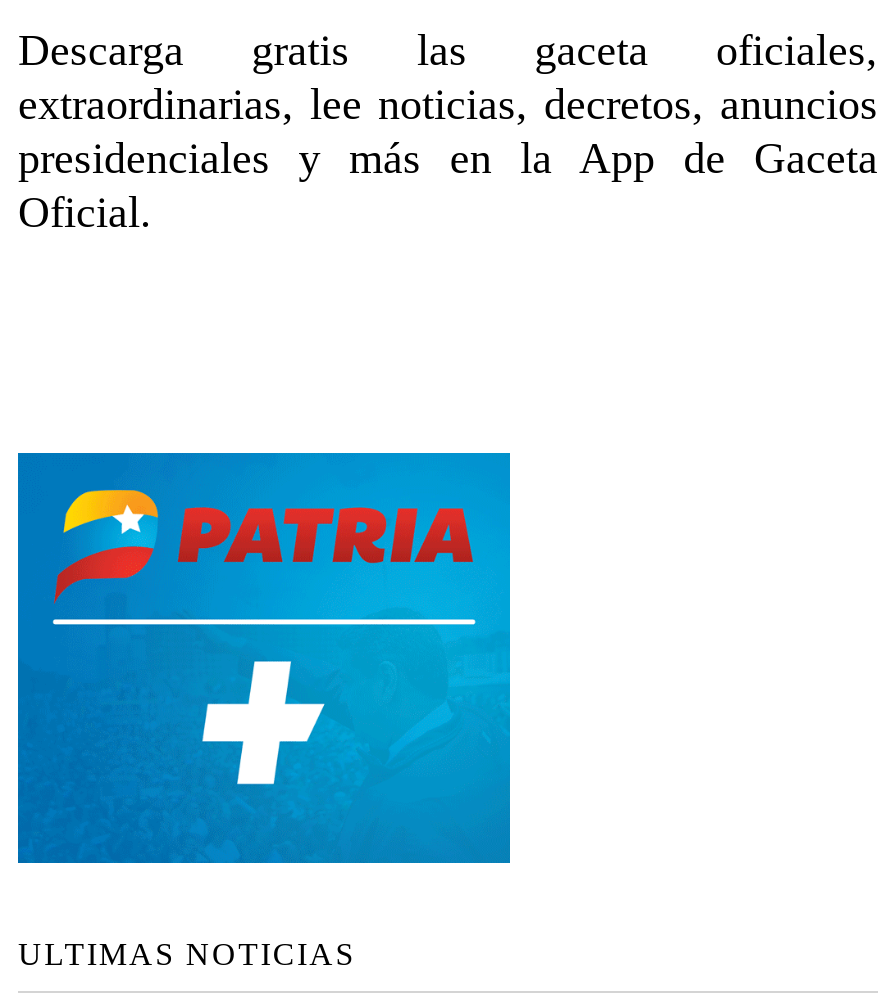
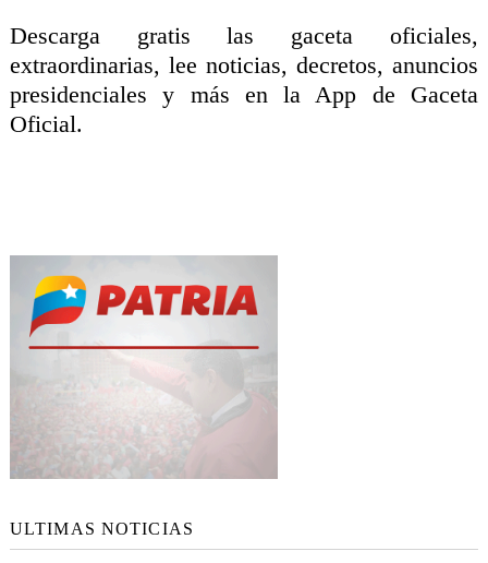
[16,451,512,865] [image] -> [10,255,278,479] [image]

